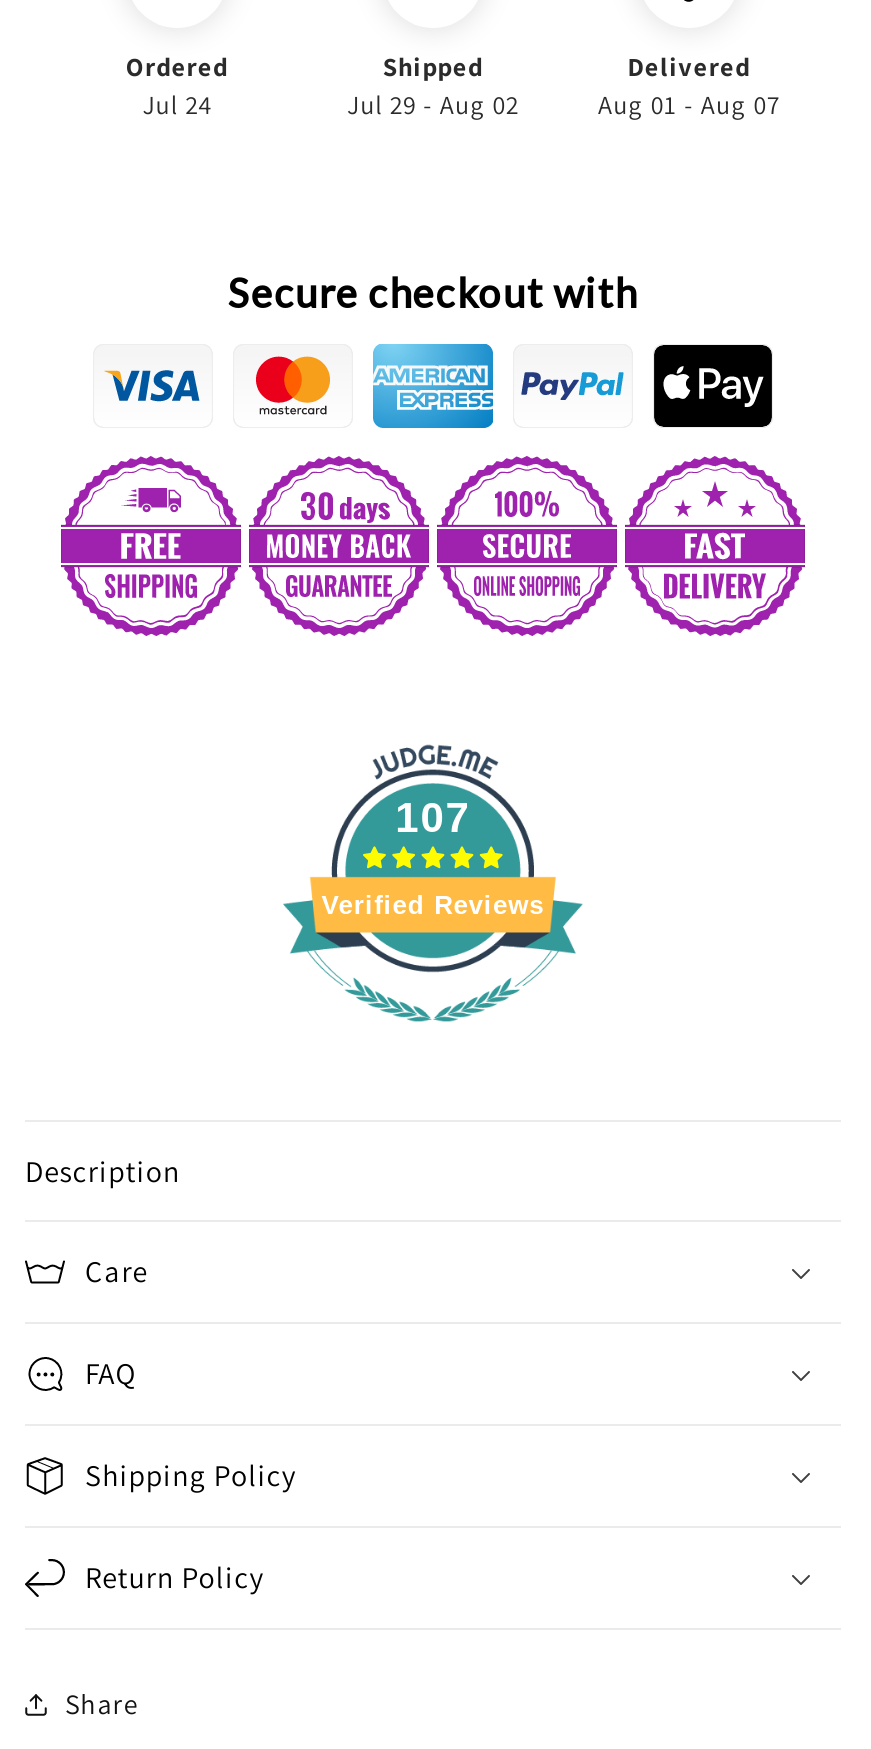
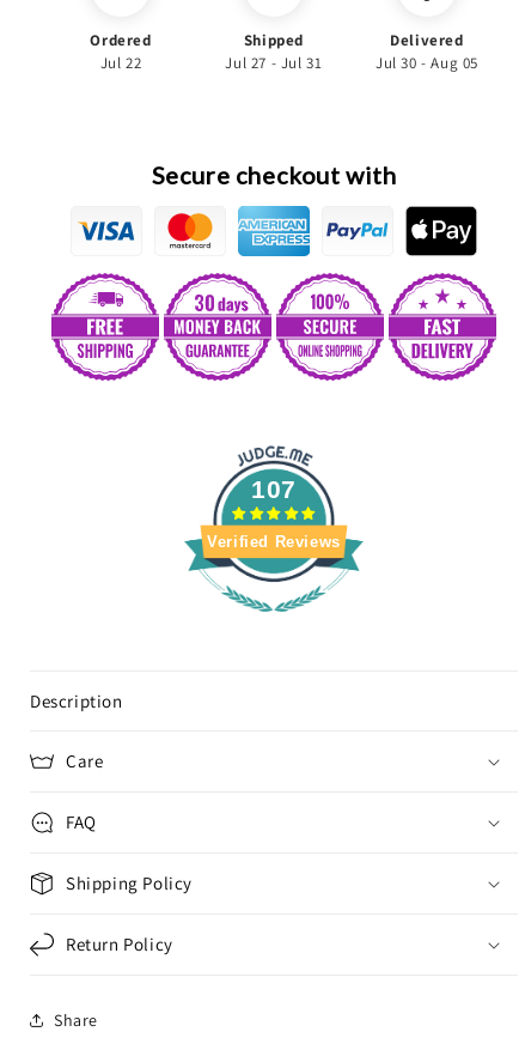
[142,87,212,121] Jul 24 -> [100,52,141,72] Jul 22
[347,87,519,121] Jul 29 - Aug 02 -> [225,52,322,72] Jul 27 - Jul 31
[598,87,780,121] Aug 01 - Aug 07 -> [376,52,478,72] Jul 30 - Aug 05

